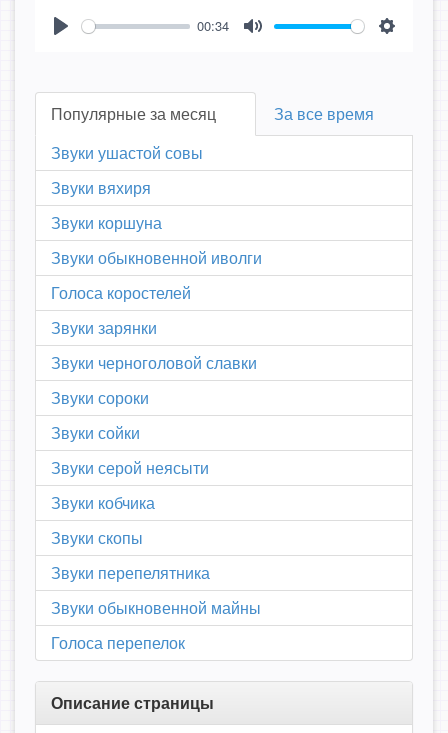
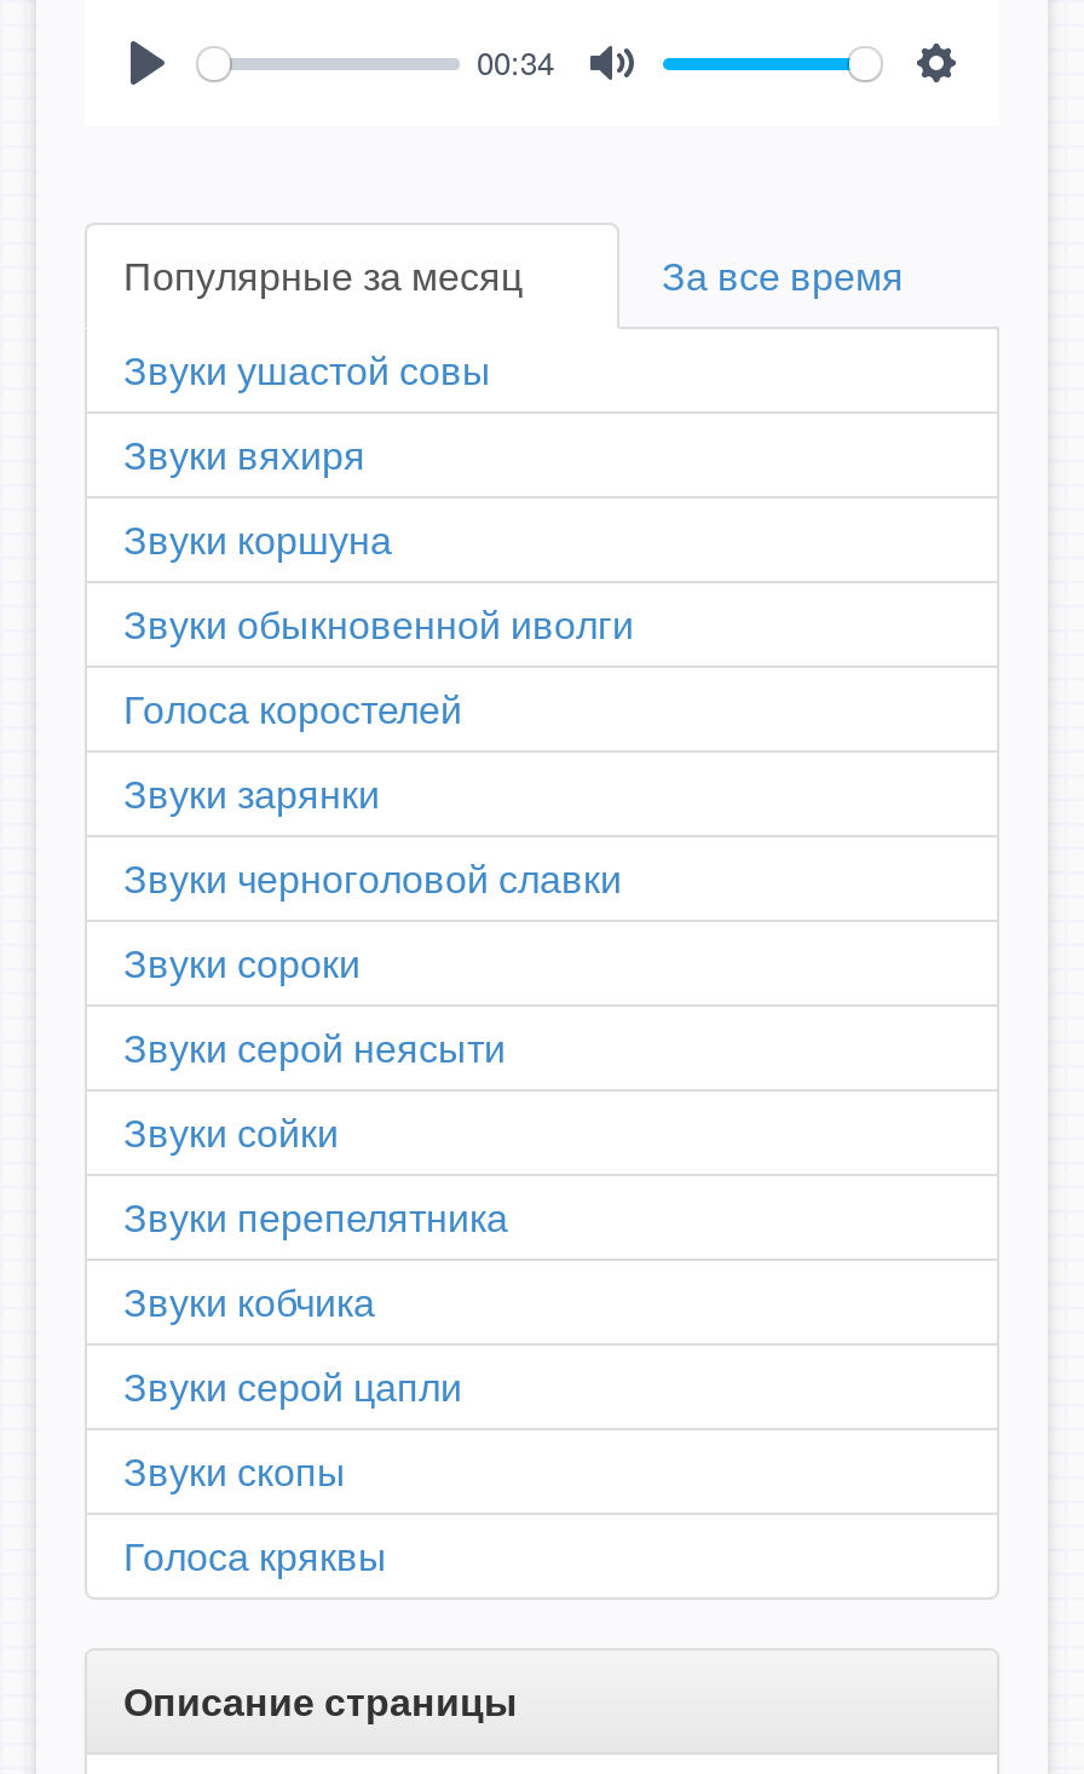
moved [51,421,140,444] -> [123,1104,339,1160]: Звуки сойки
moved [51,456,209,479] -> [123,1019,506,1075]: Звуки серой неясыти
moved [51,491,155,514] -> [123,1274,375,1329]: Звуки кобчика
none -> [123,1358,462,1414] Звуки серой цапли
moved [51,526,143,549] -> [123,1443,346,1499]: Звуки скопы
moved [51,561,210,584] -> [123,1189,508,1244]: Звуки перепелятника
[51,596,261,654] Звуки обыкновенной майны | Голоса перепелок -> [123,1528,387,1583] Голоса кряквы

